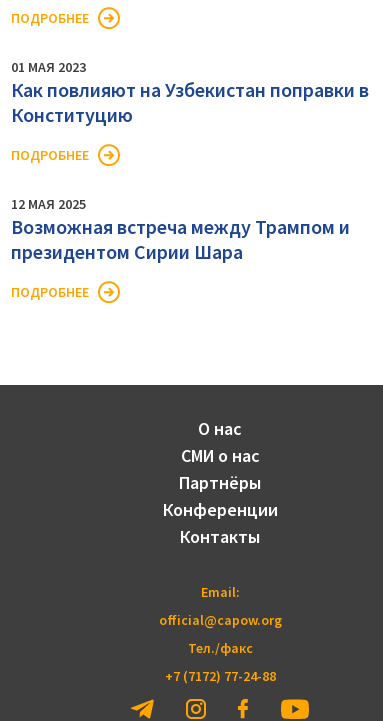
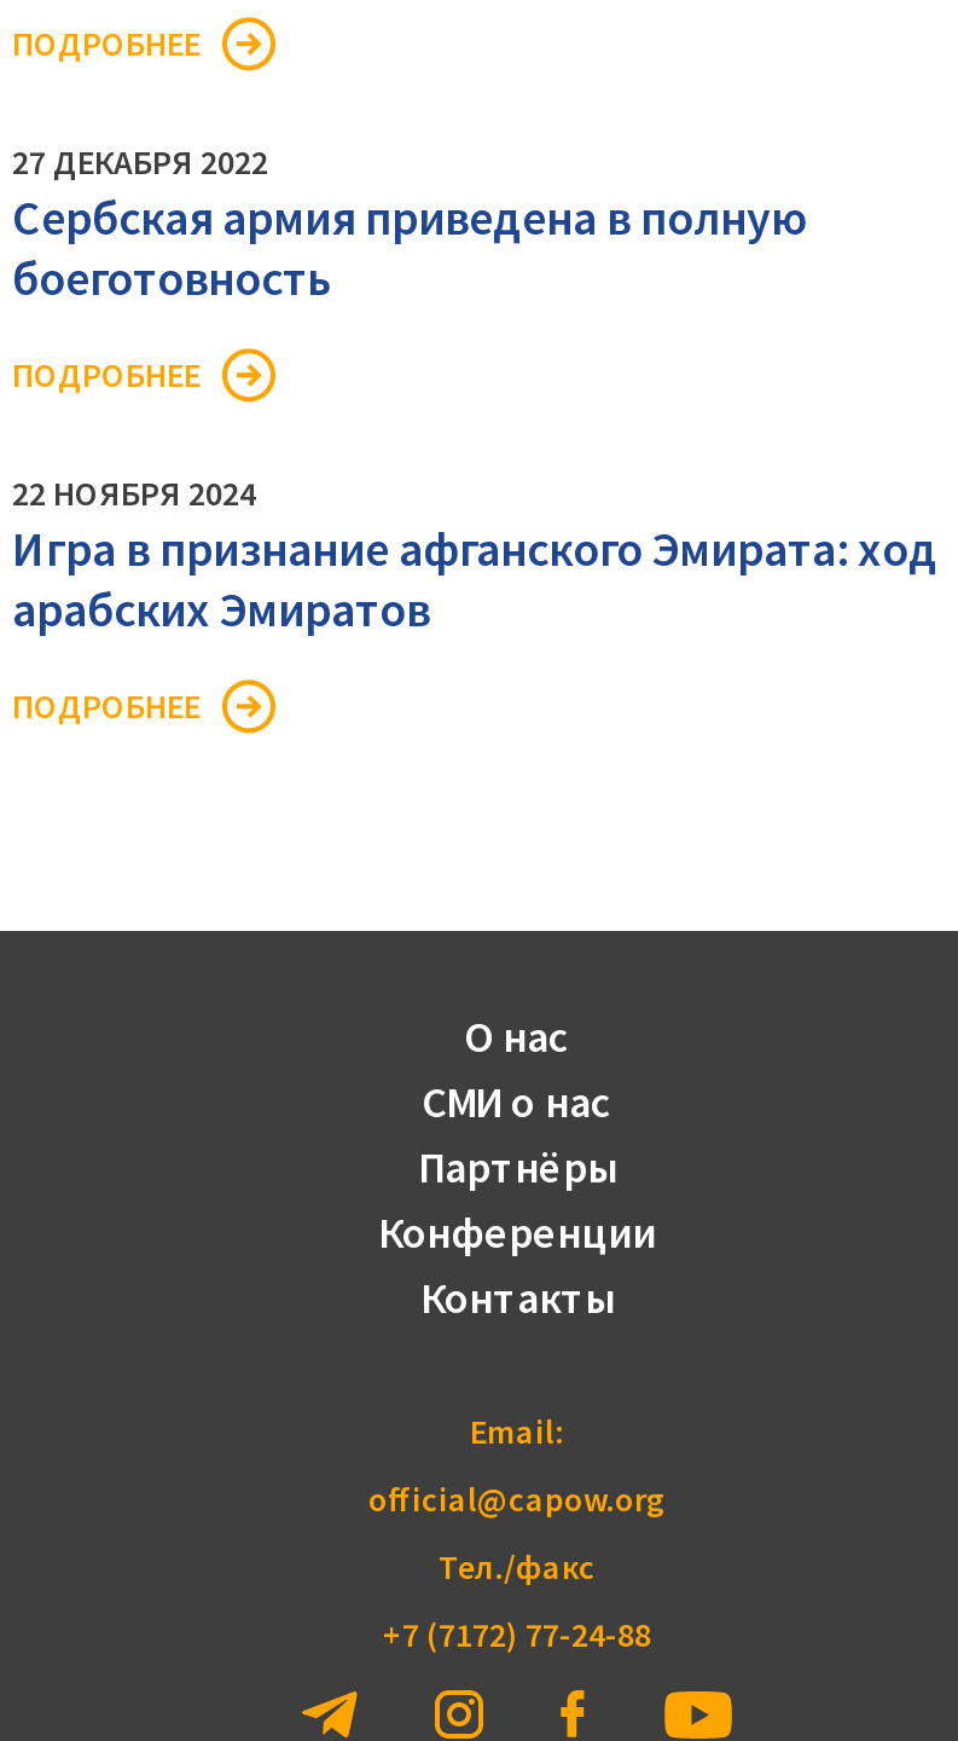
[11,58,369,127] 01 МАЯ 2023 | Как повлияют на Узбекистан поправки в | Конституцию -> [12,140,807,307] 27 ДЕКАБРЯ 2022 | Сербская армия приведена в полную | боеготовность
[11,195,350,264] 12 МАЯ 2025 | Возможная встреча между Трампом и | президентом Сирии Шара -> [12,472,937,639] 22 НОЯБРЯ 2024 | Игра в признание афганского Эмирата: ход | арабских Эмиратов

